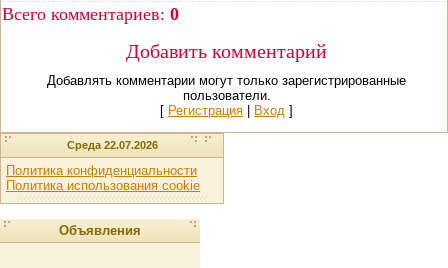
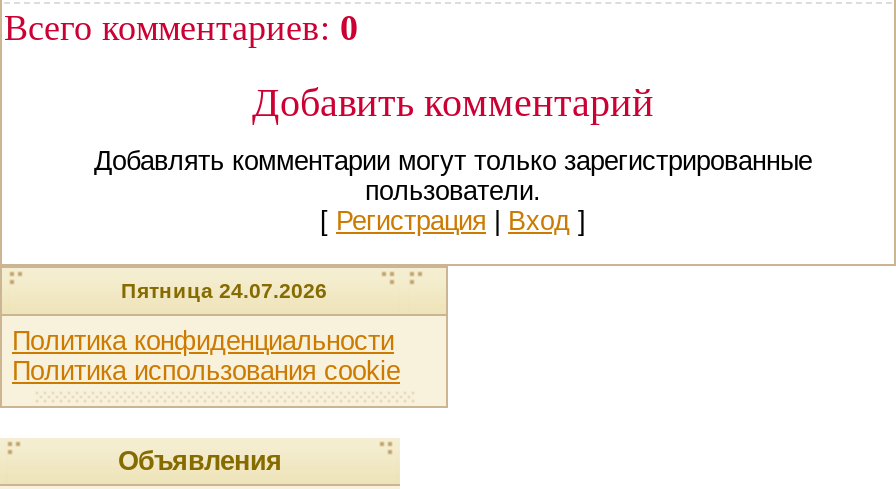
[66,139,157,151] Среда 22.07.2026 -> [121,278,327,302] Пятница 24.07.2026

